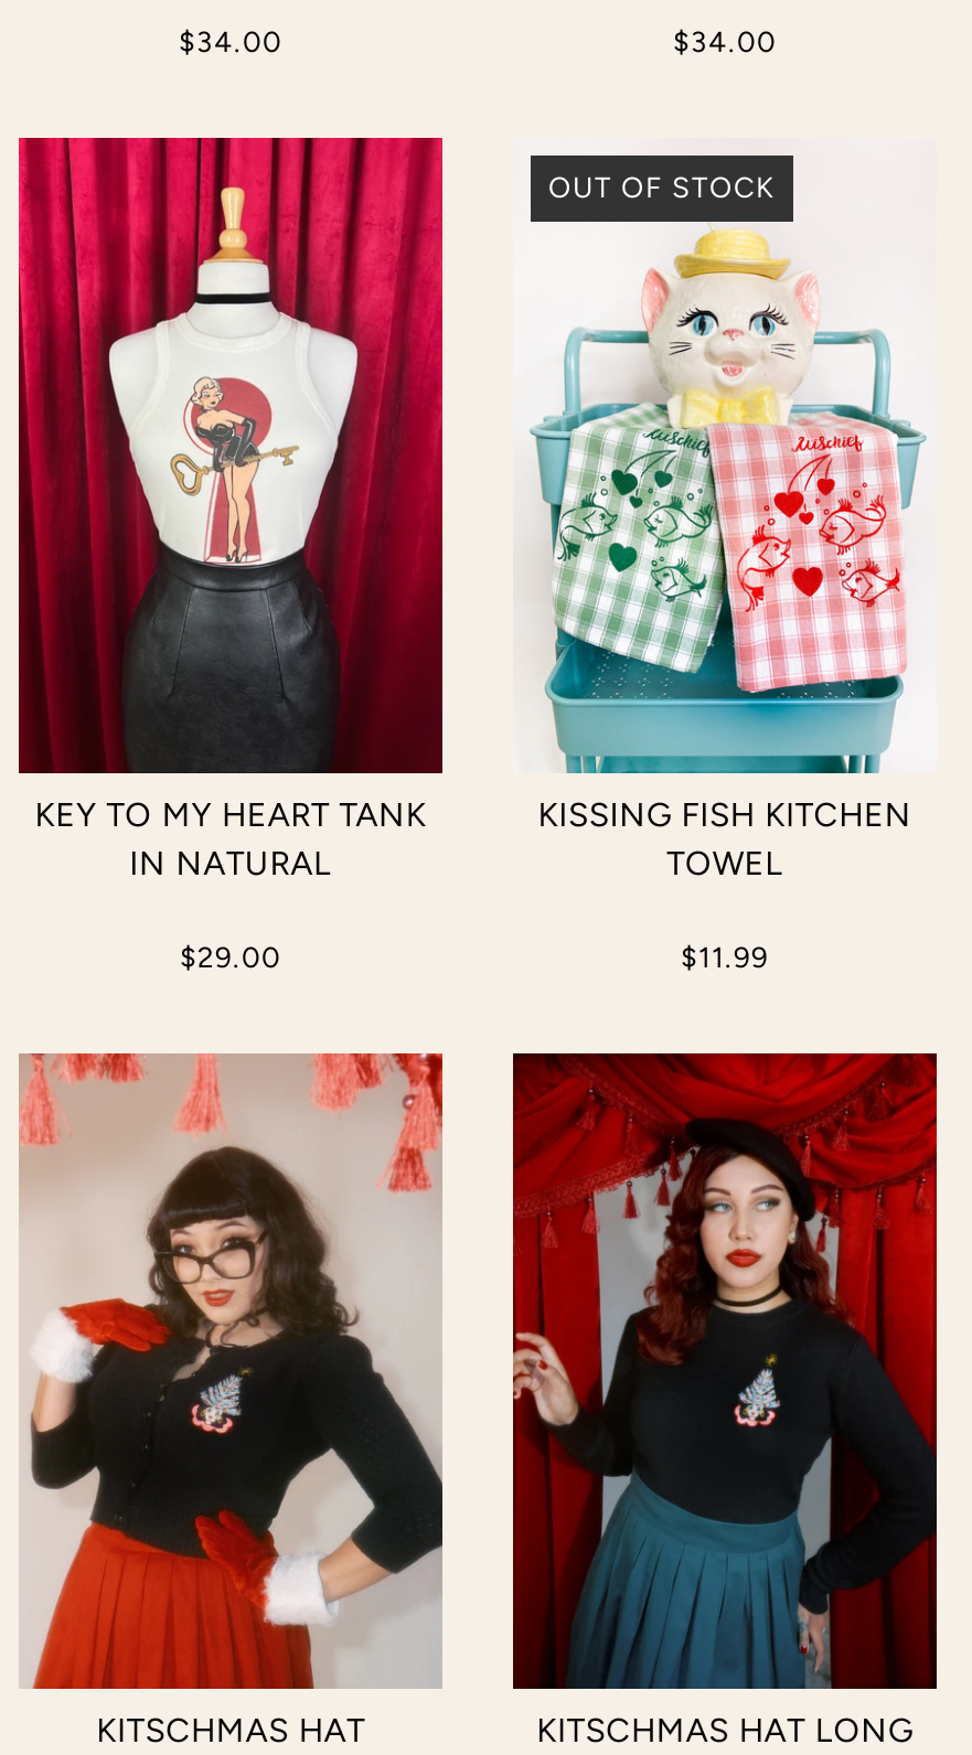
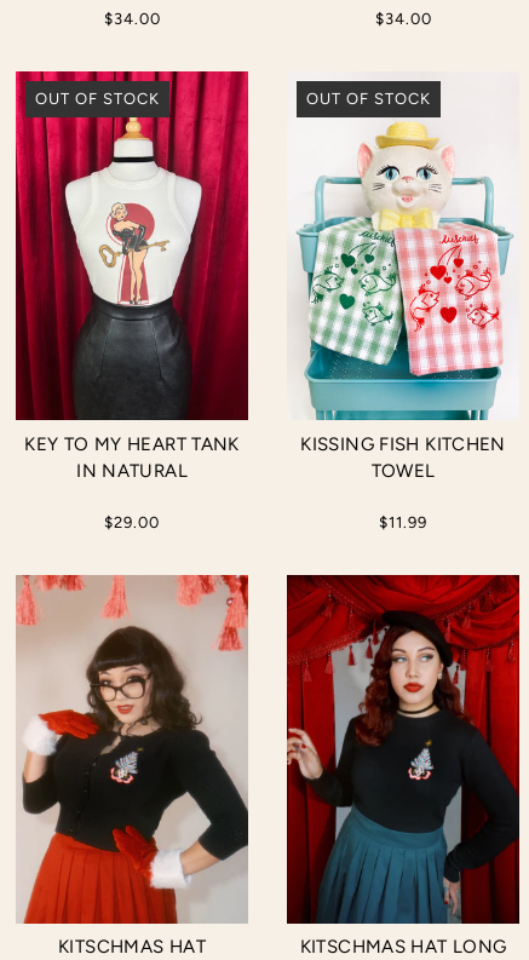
none -> [35,90,160,108] OUT OF STOCK

